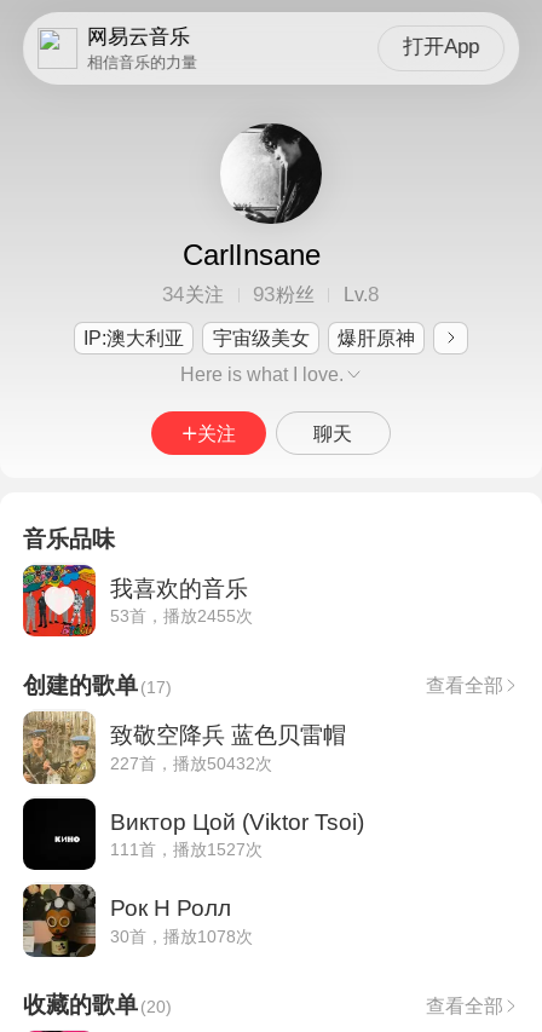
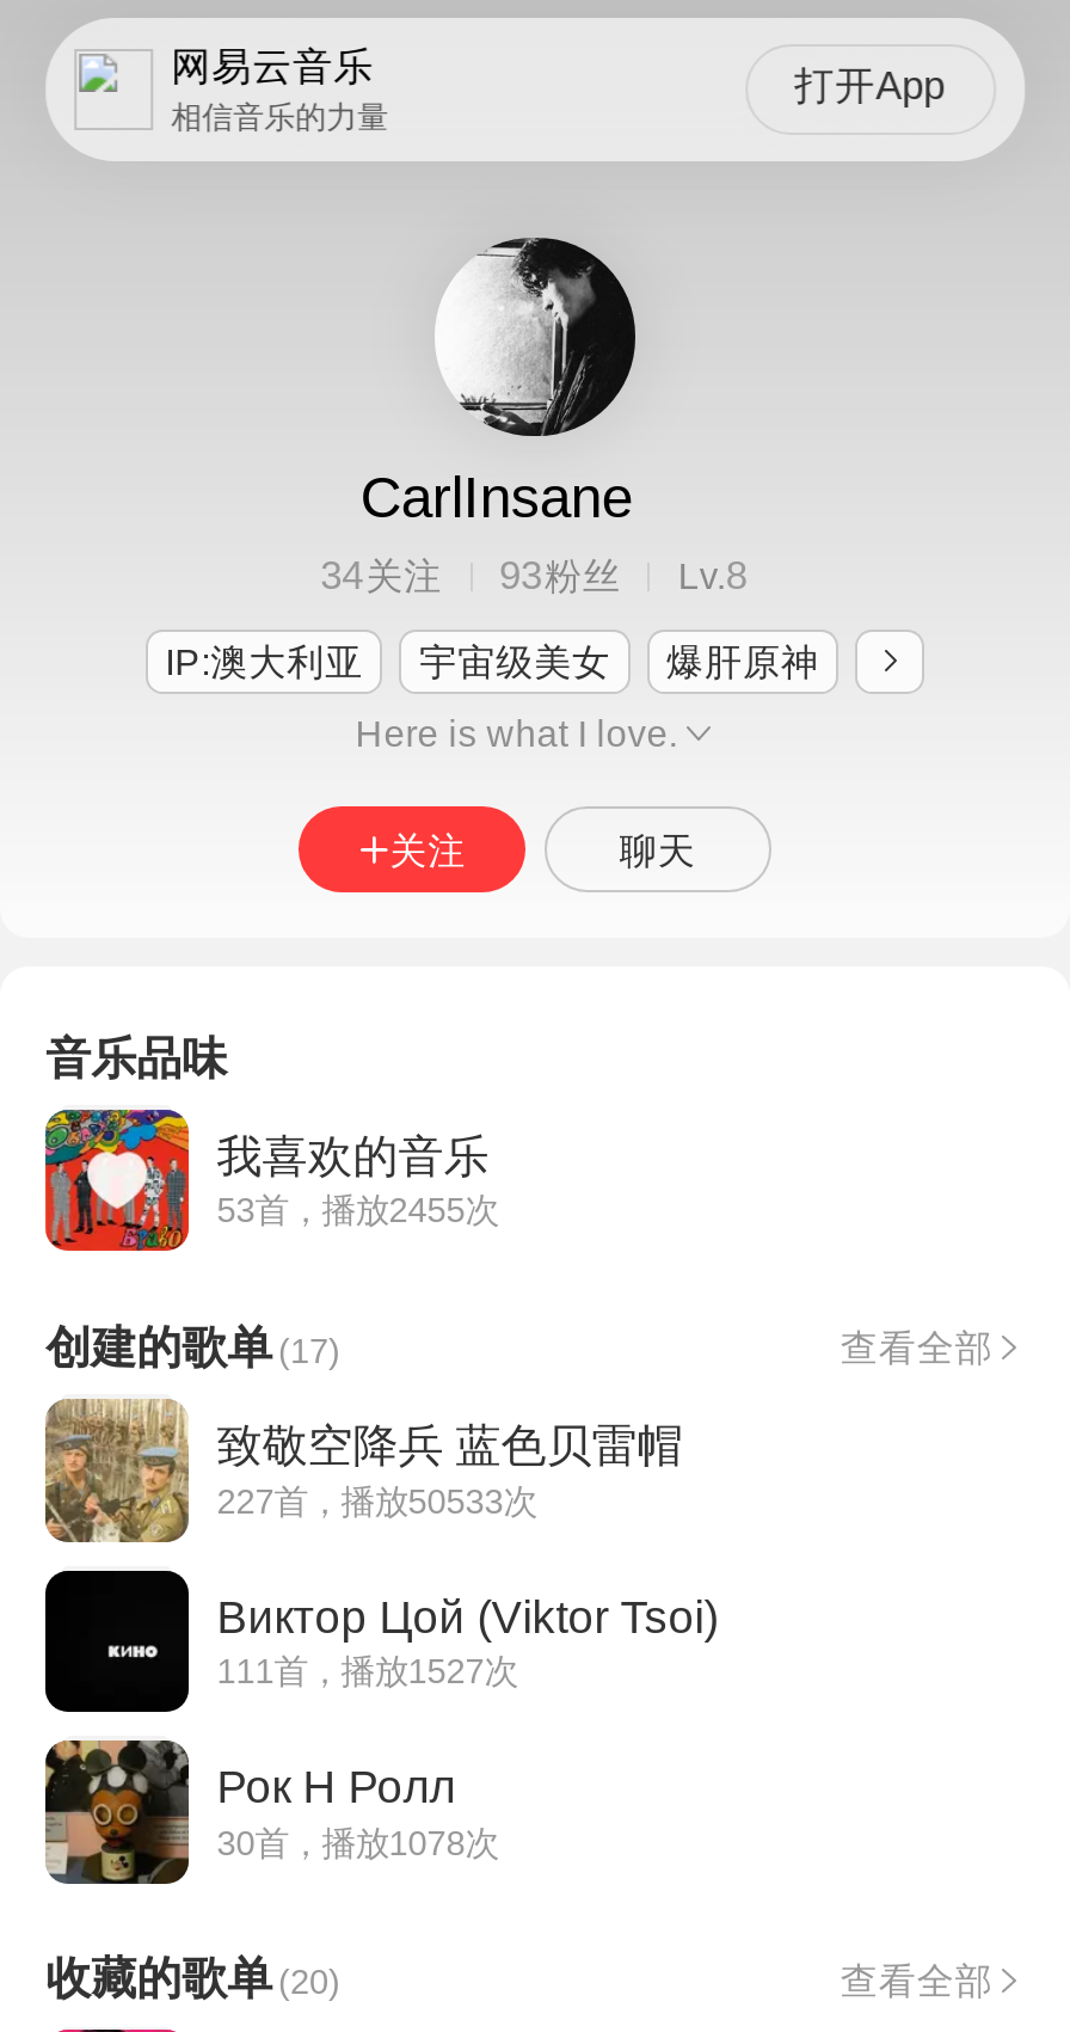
[110,753,272,772] 227首，播放50432次 -> [217,1481,537,1520] 227首，播放50533次

